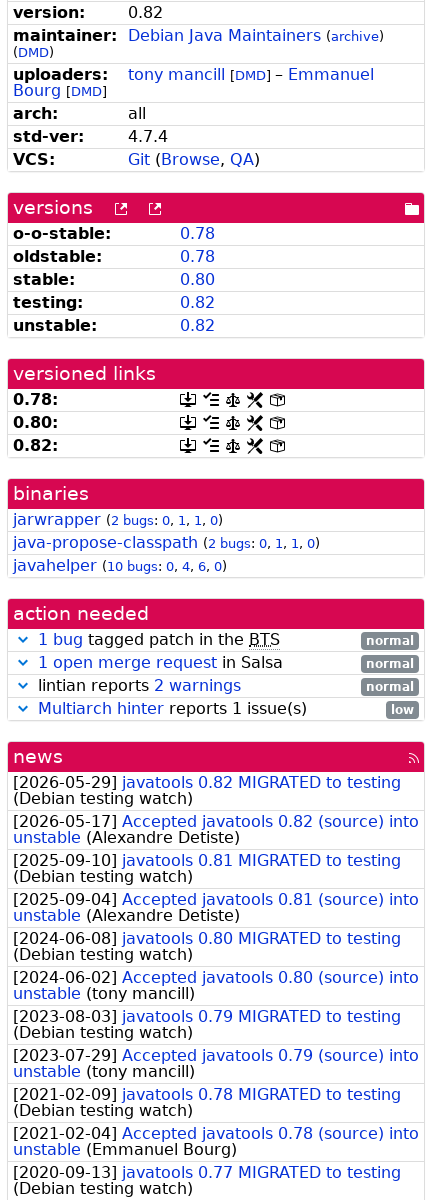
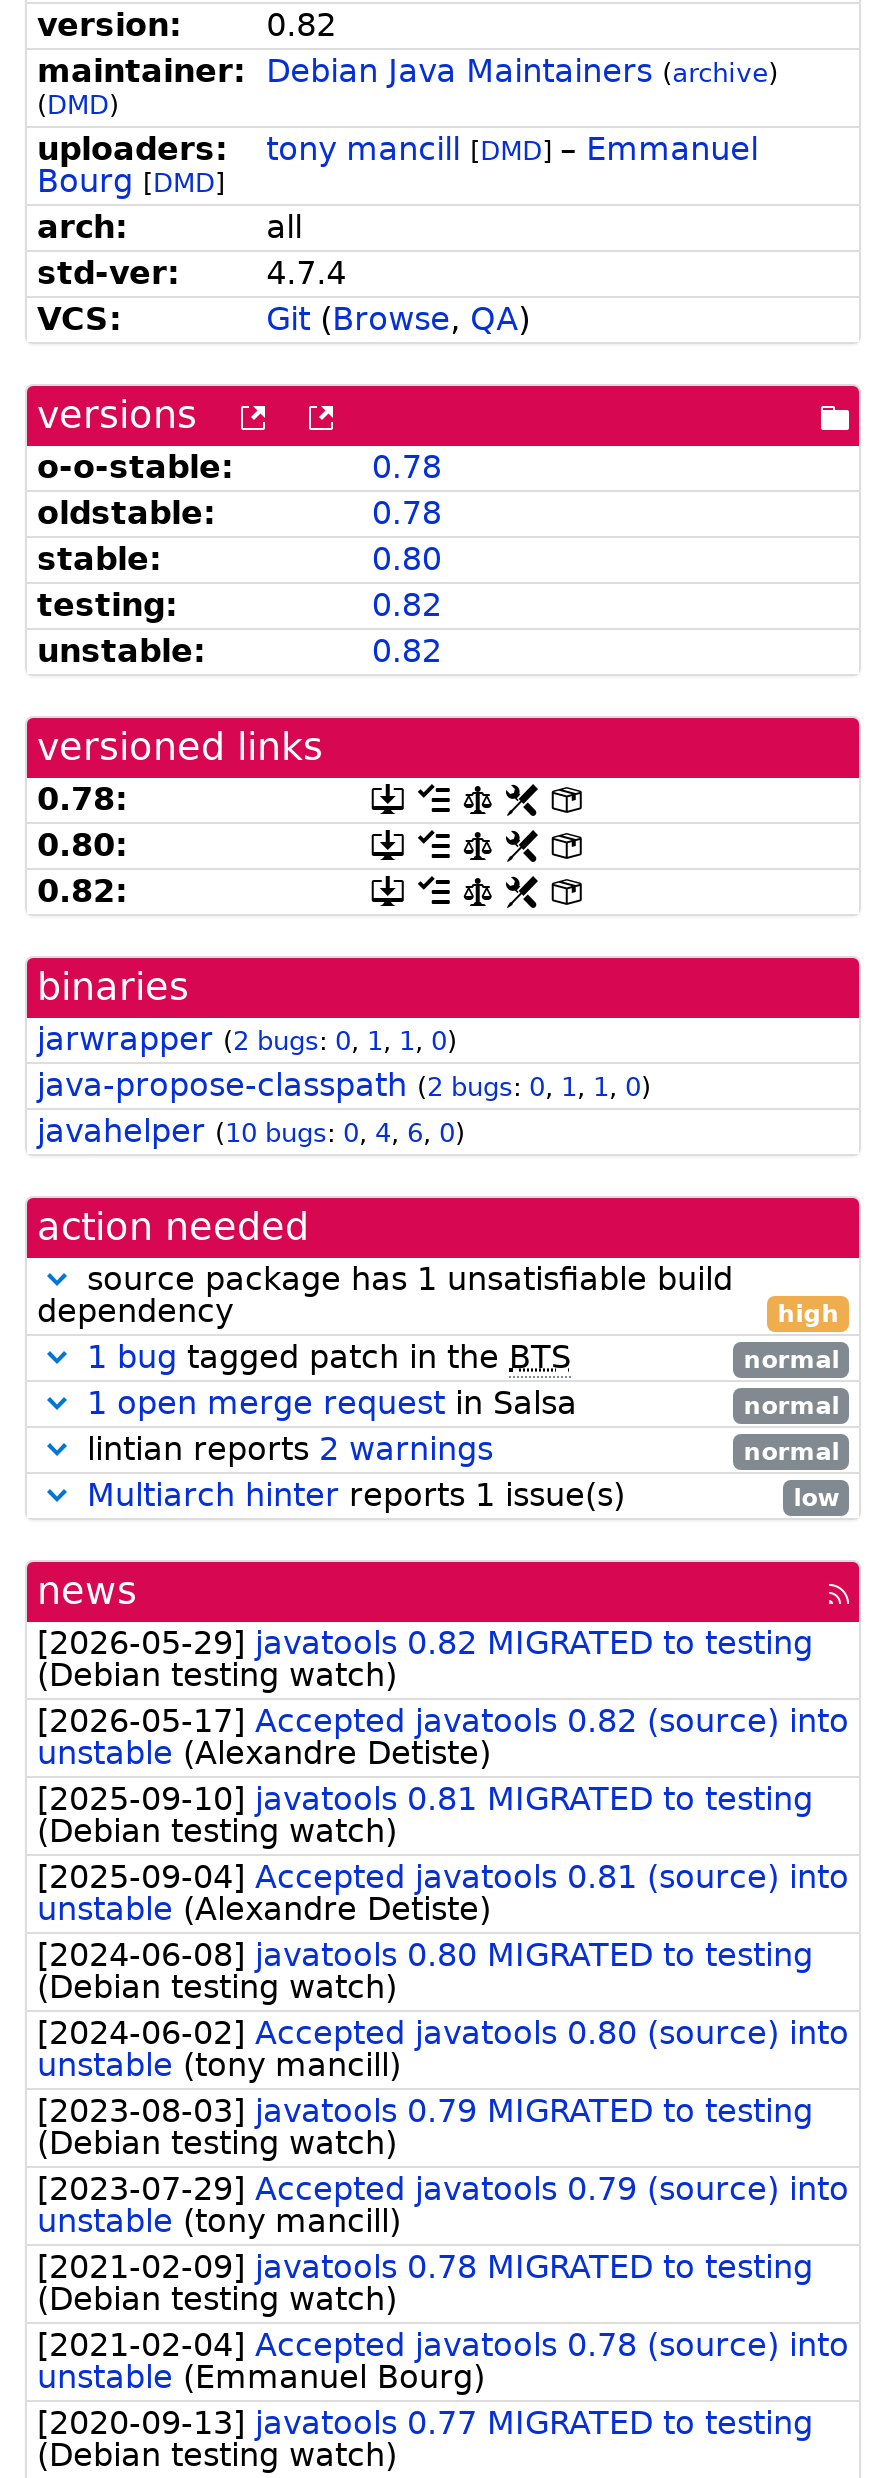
none -> [37,1260,839,1330] source package has 1 unsatisfiable build | dependency | high

